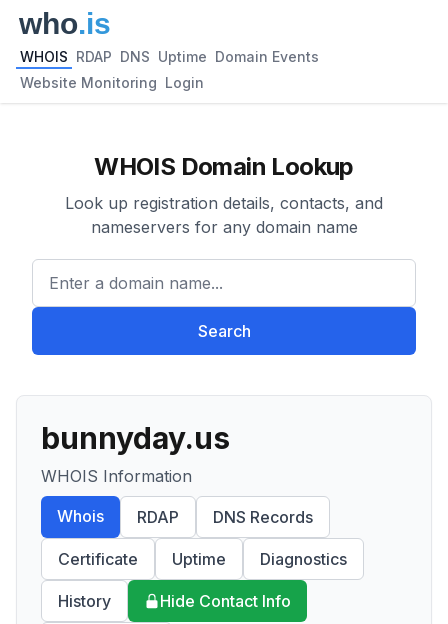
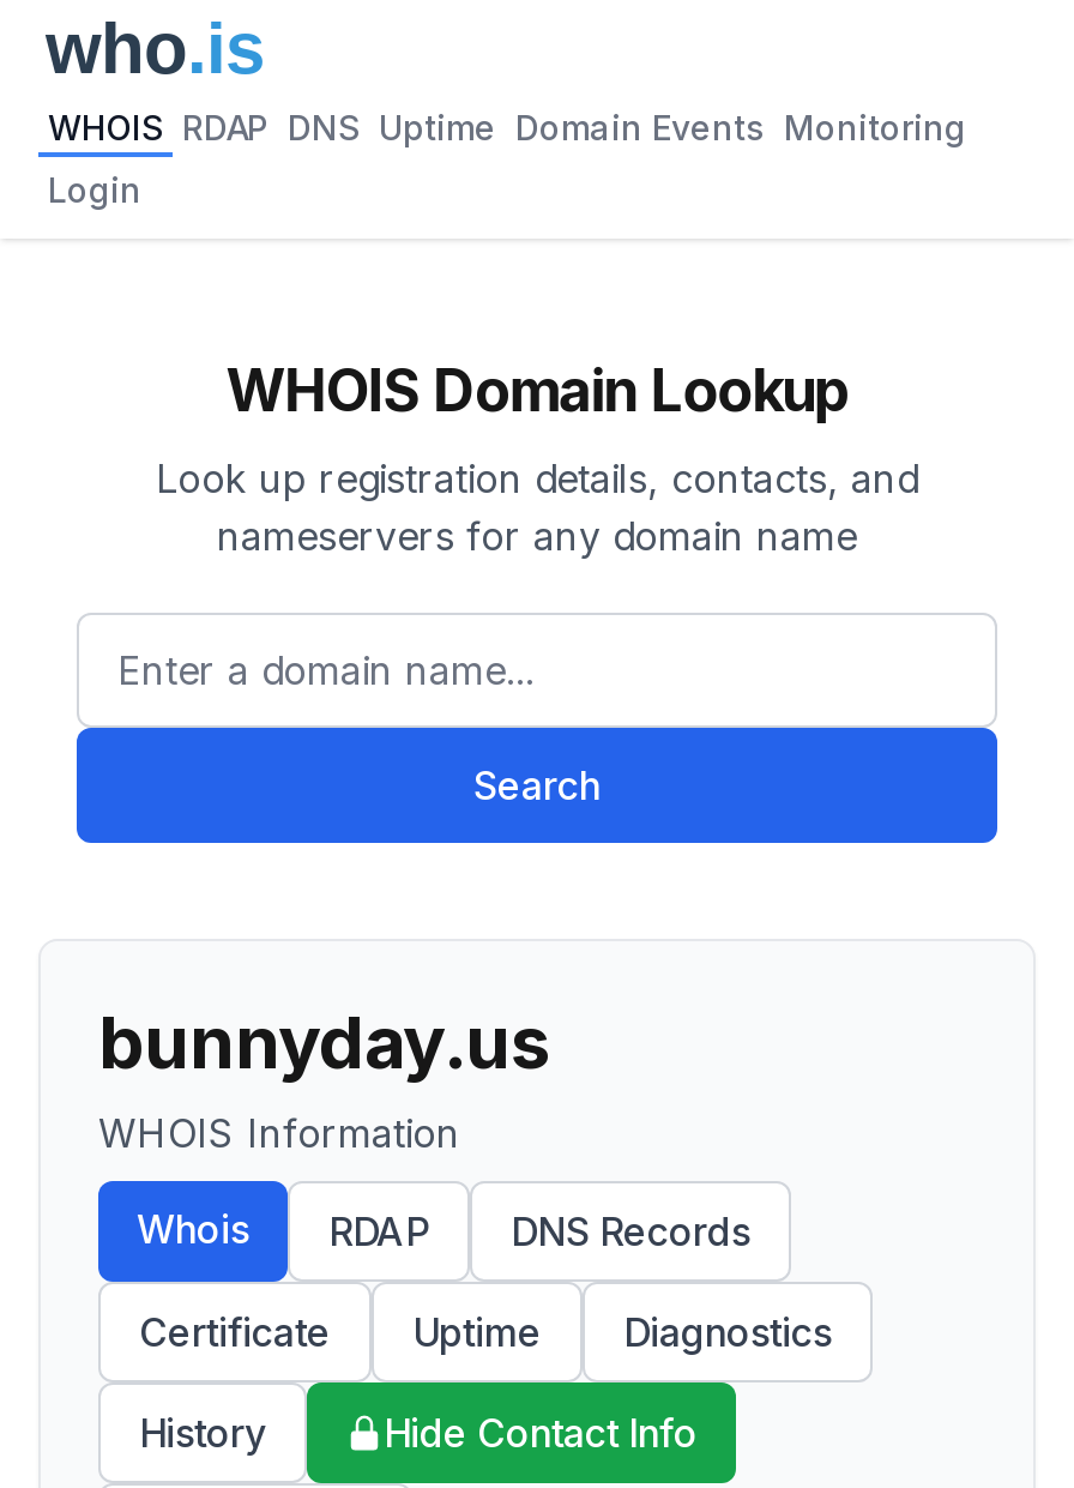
[20,48,319,65] WHOIS RDAP DNS Uptime Domain Events -> [48,107,966,147] WHOIS RDAP DNS Uptime Domain Events Monitoring
[20,74,204,91] Website Monitoring Login -> [48,169,141,210] Login

